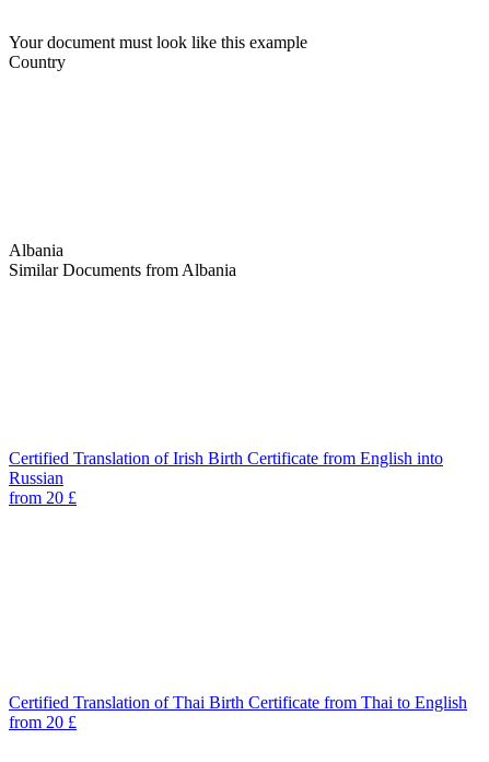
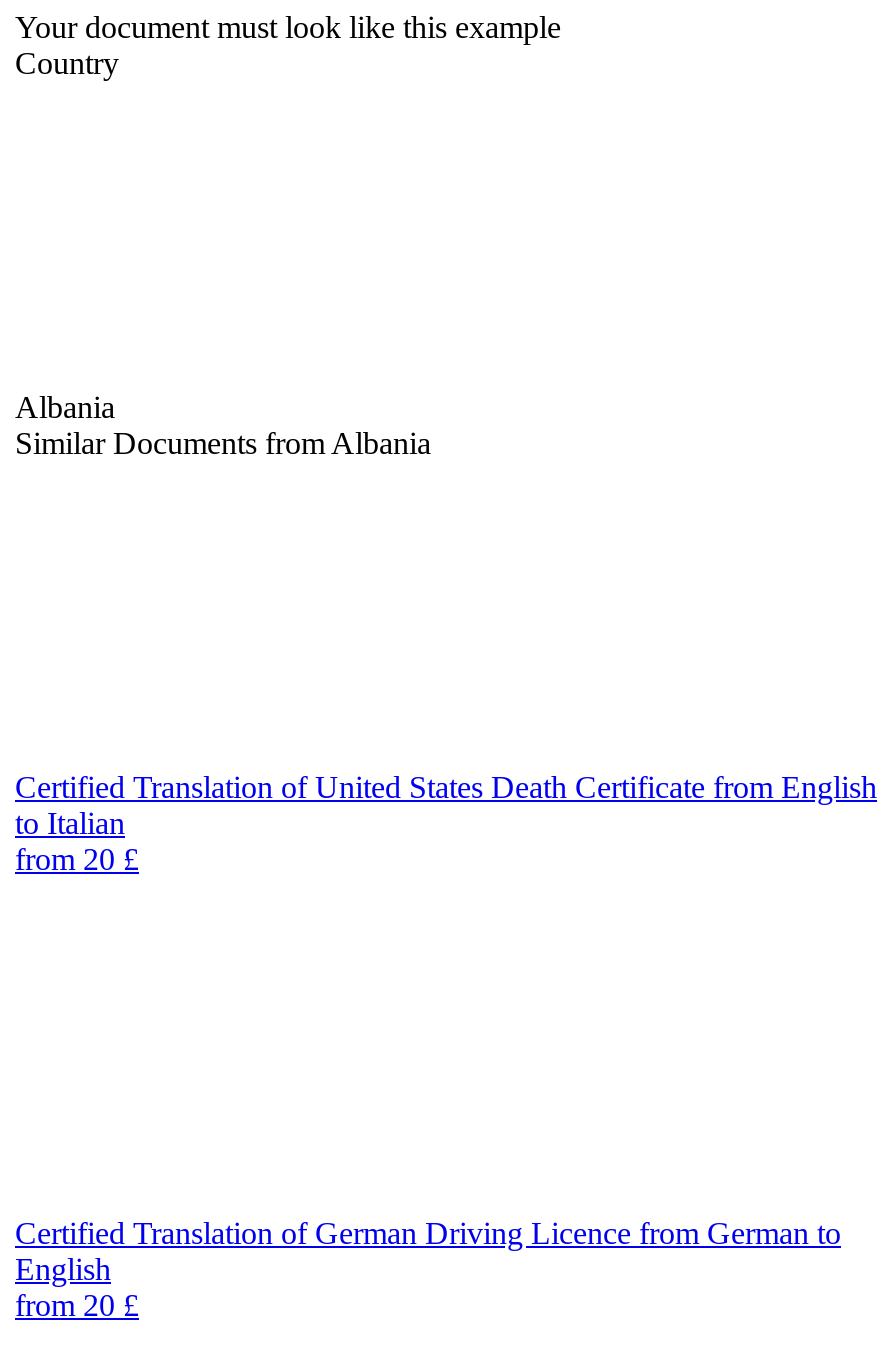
[9,449,443,487] Certified Translation of Irish Birth Certificate from English into | Russian -> [15,770,877,840] Certified Translation of United States Death Certificate from English | to Italian
[9,693,467,711] Certified Translation of Thai Birth Certificate from Thai to English -> [15,1216,841,1286] Certified Translation of German Driving Licence from German to | English

